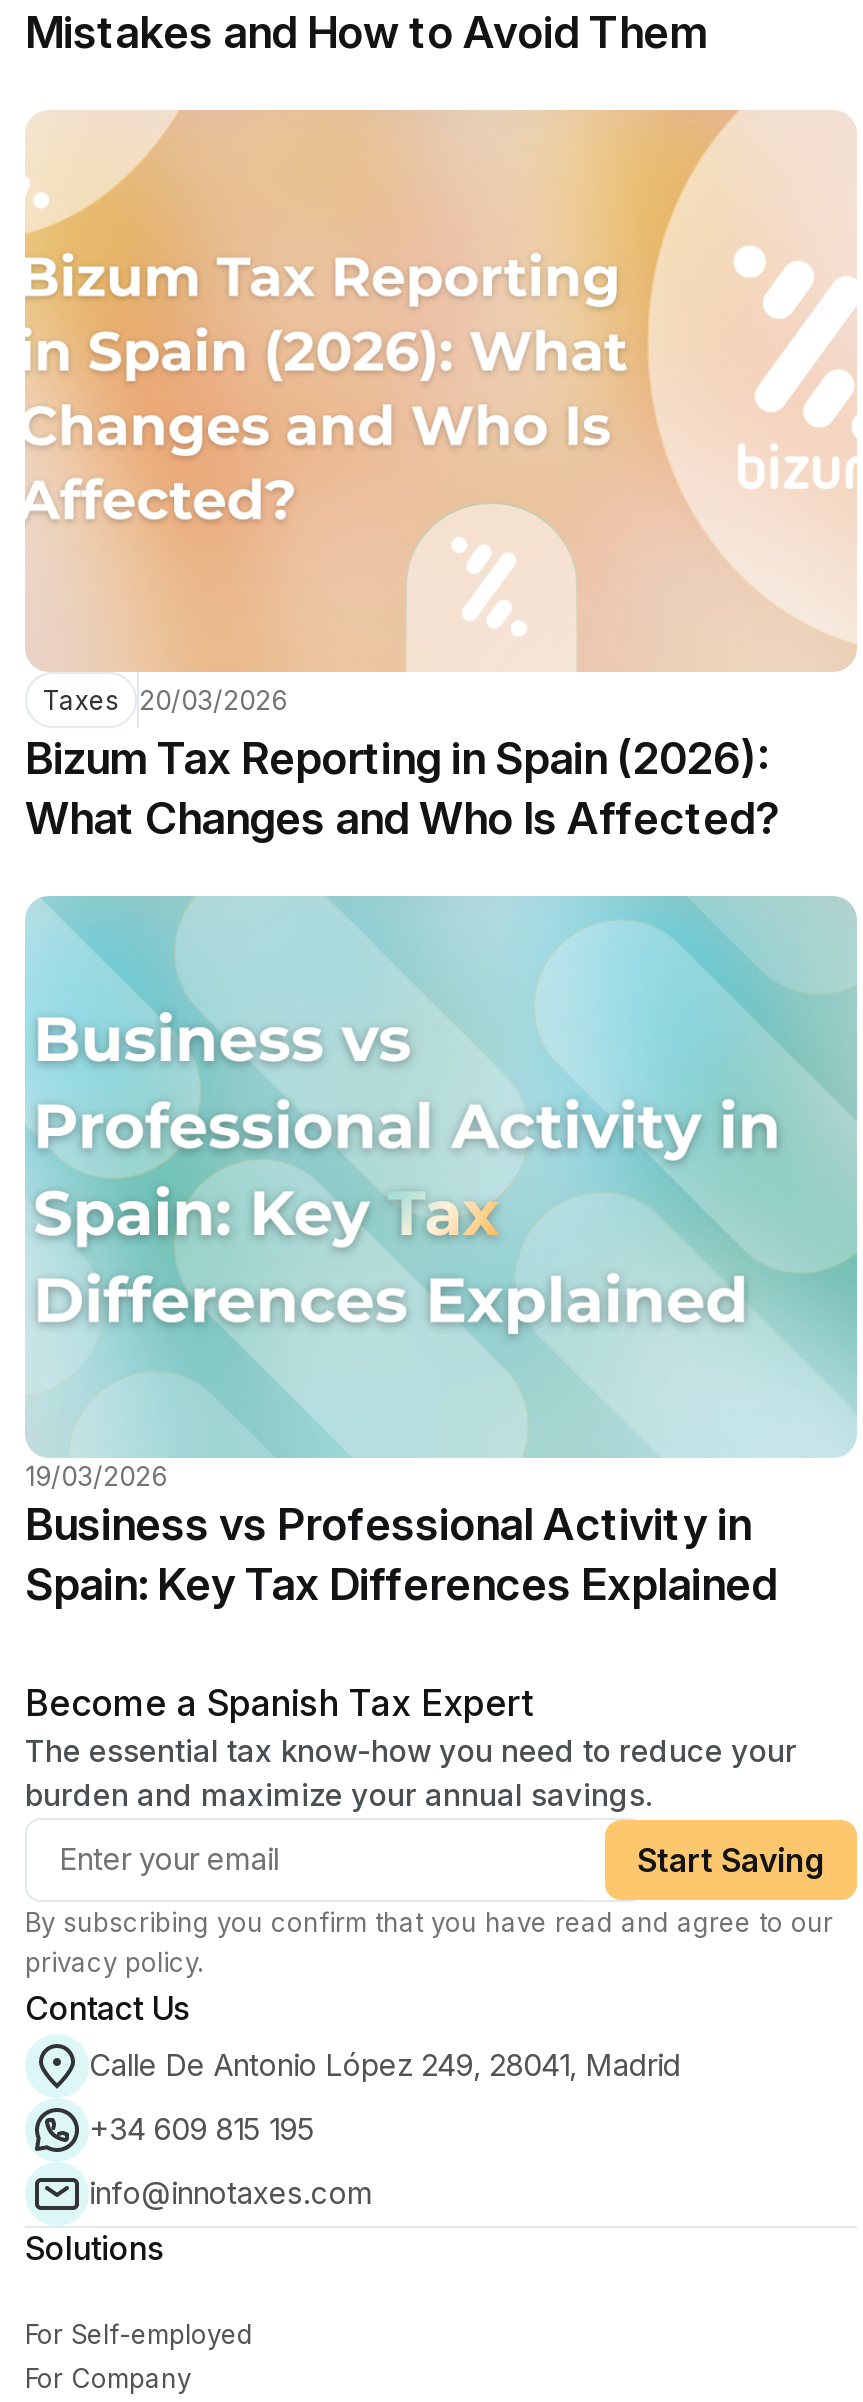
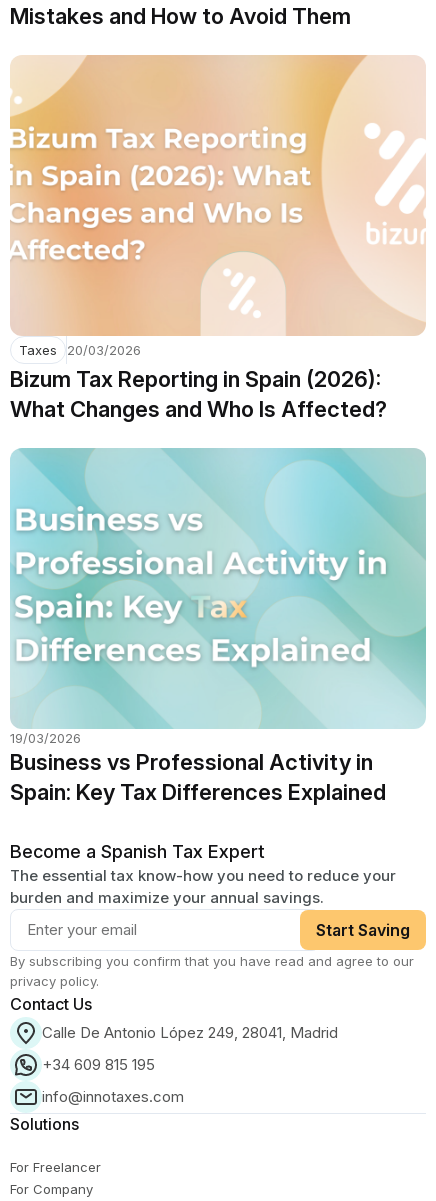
[25,2319,253,2351] For Self-employed -> [10,1159,101,1175] For Freelancer

